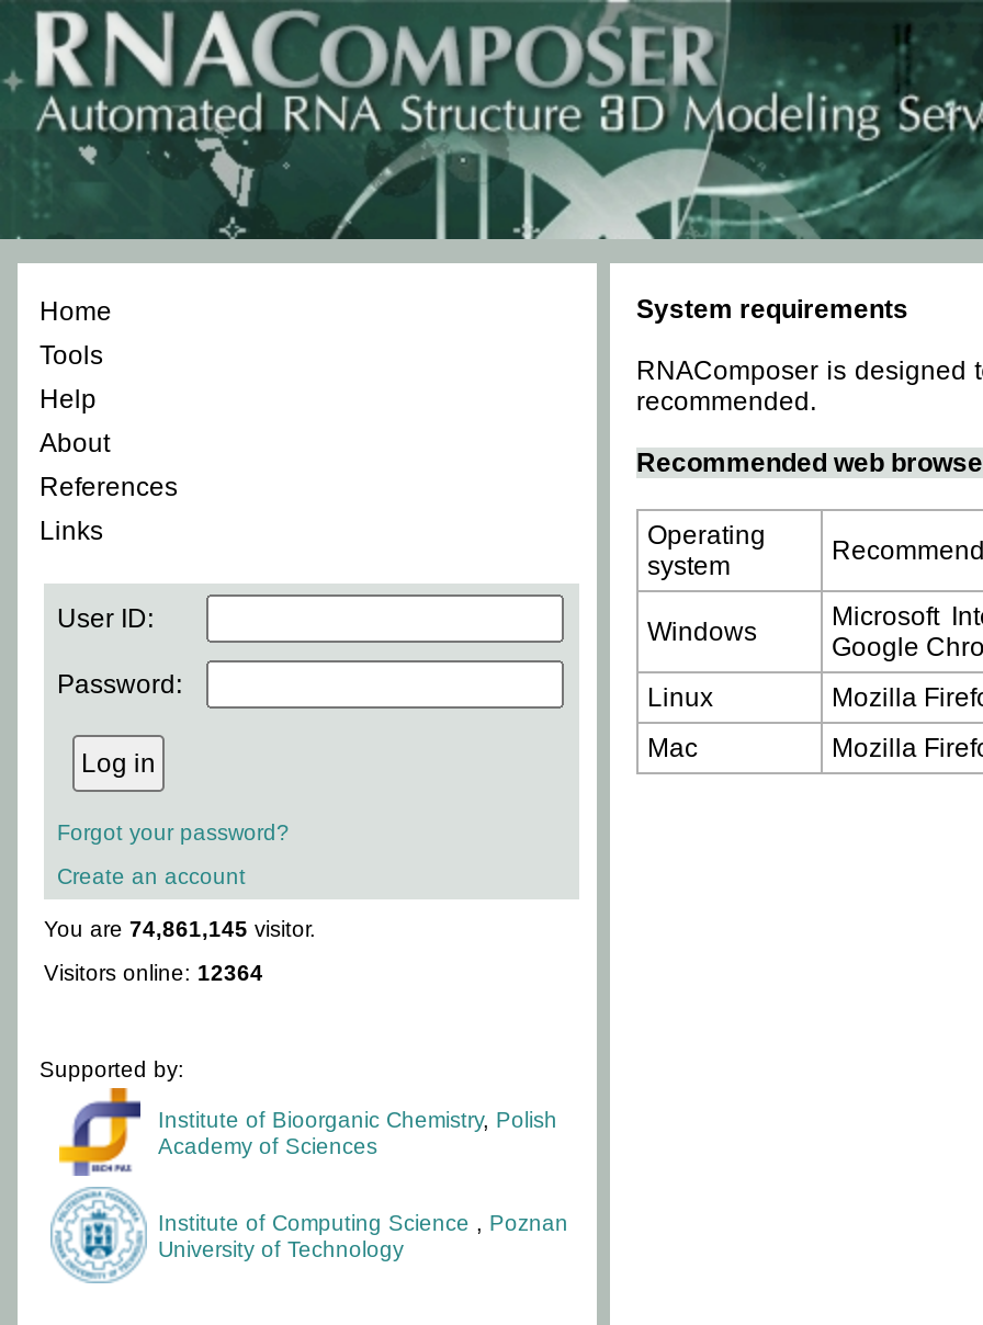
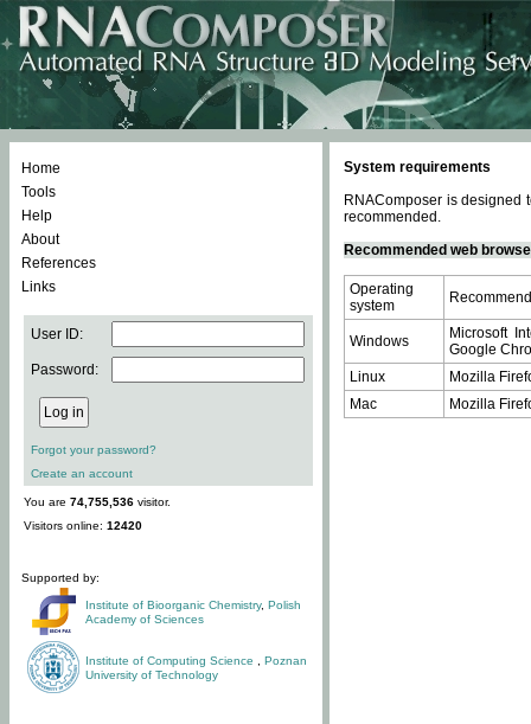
[44,917,316,941] You are 74,861,145 visitor. -> [24,495,171,508] You are 74,755,536 visitor.
[44,961,263,985] Visitors online: 12364 -> [24,519,142,532] Visitors online: 12420

